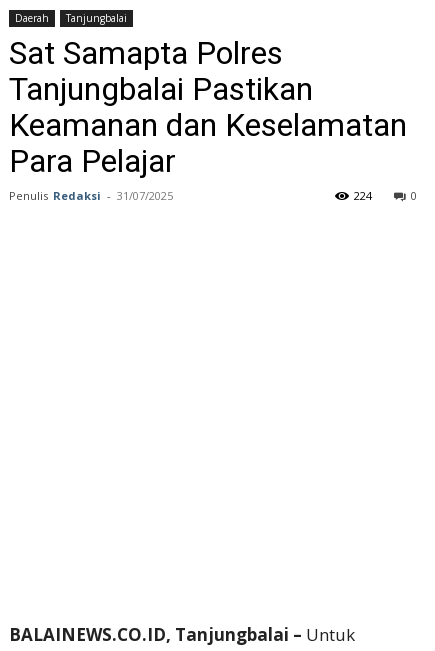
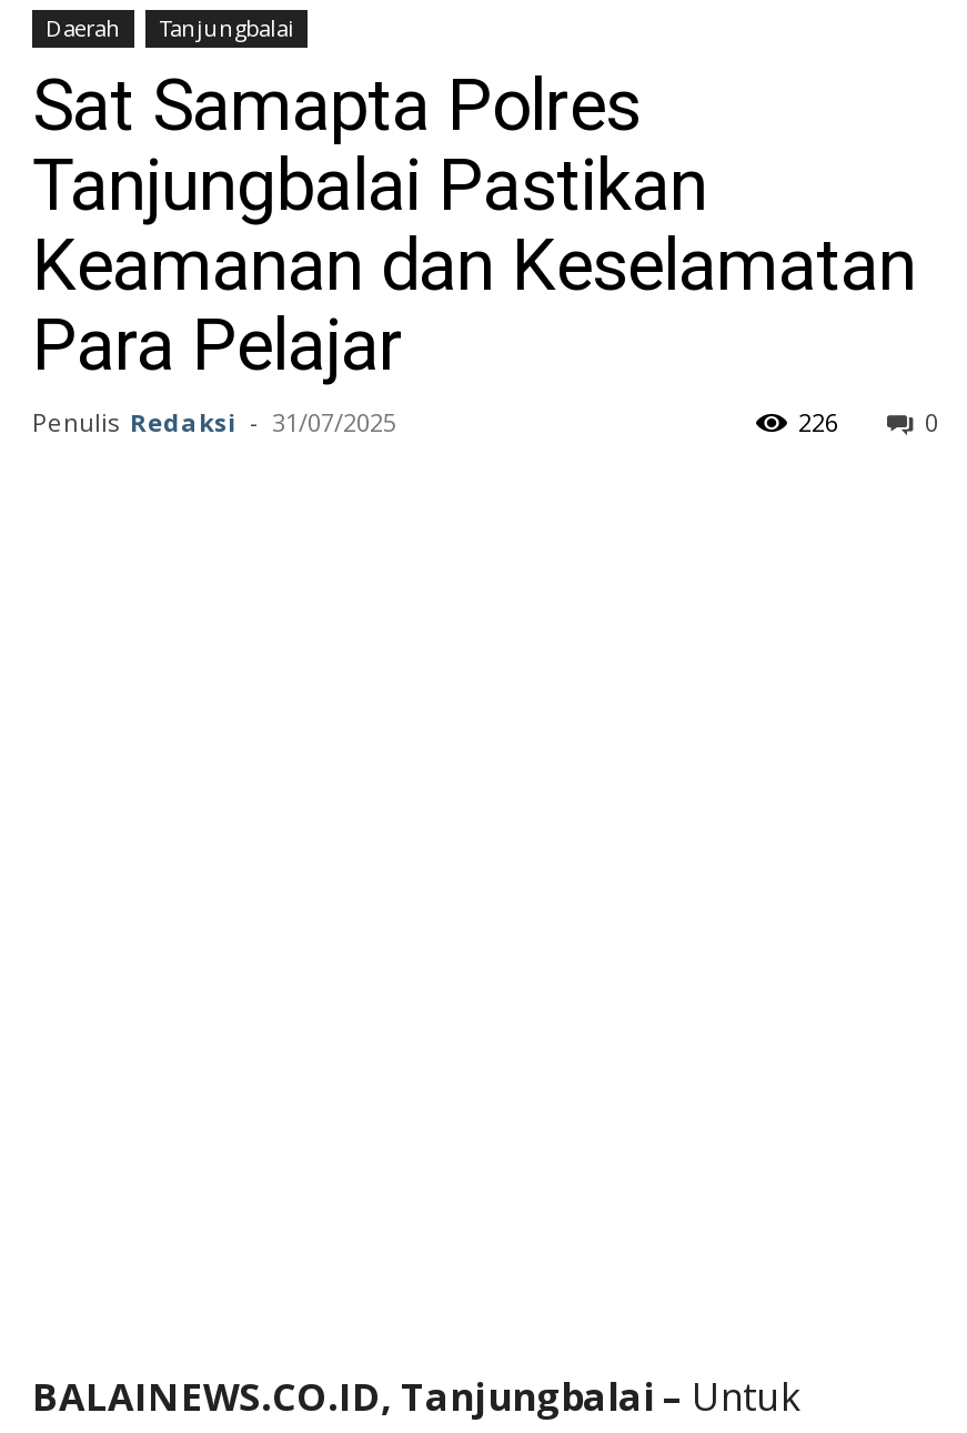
[354,188,372,203] 224 -> [798,405,838,438] 226

